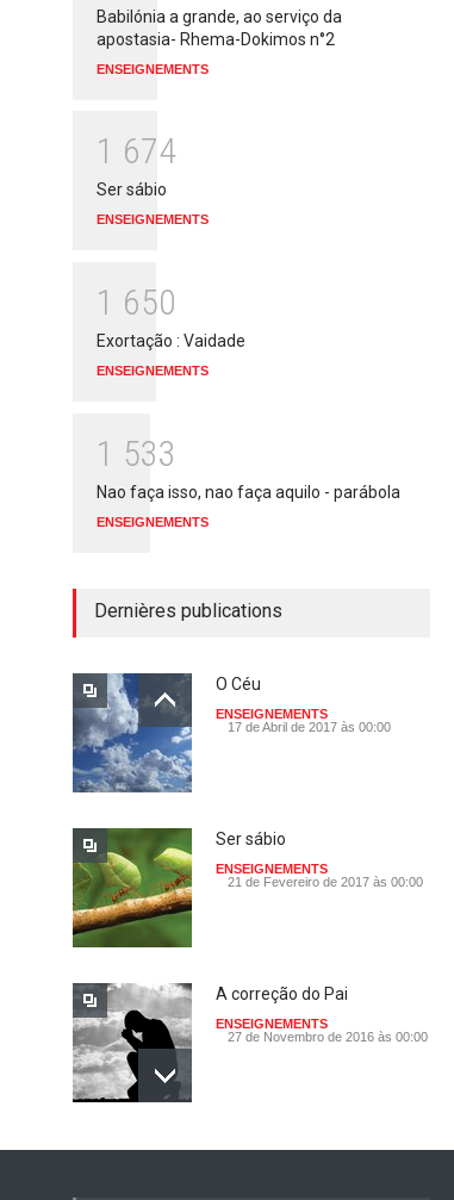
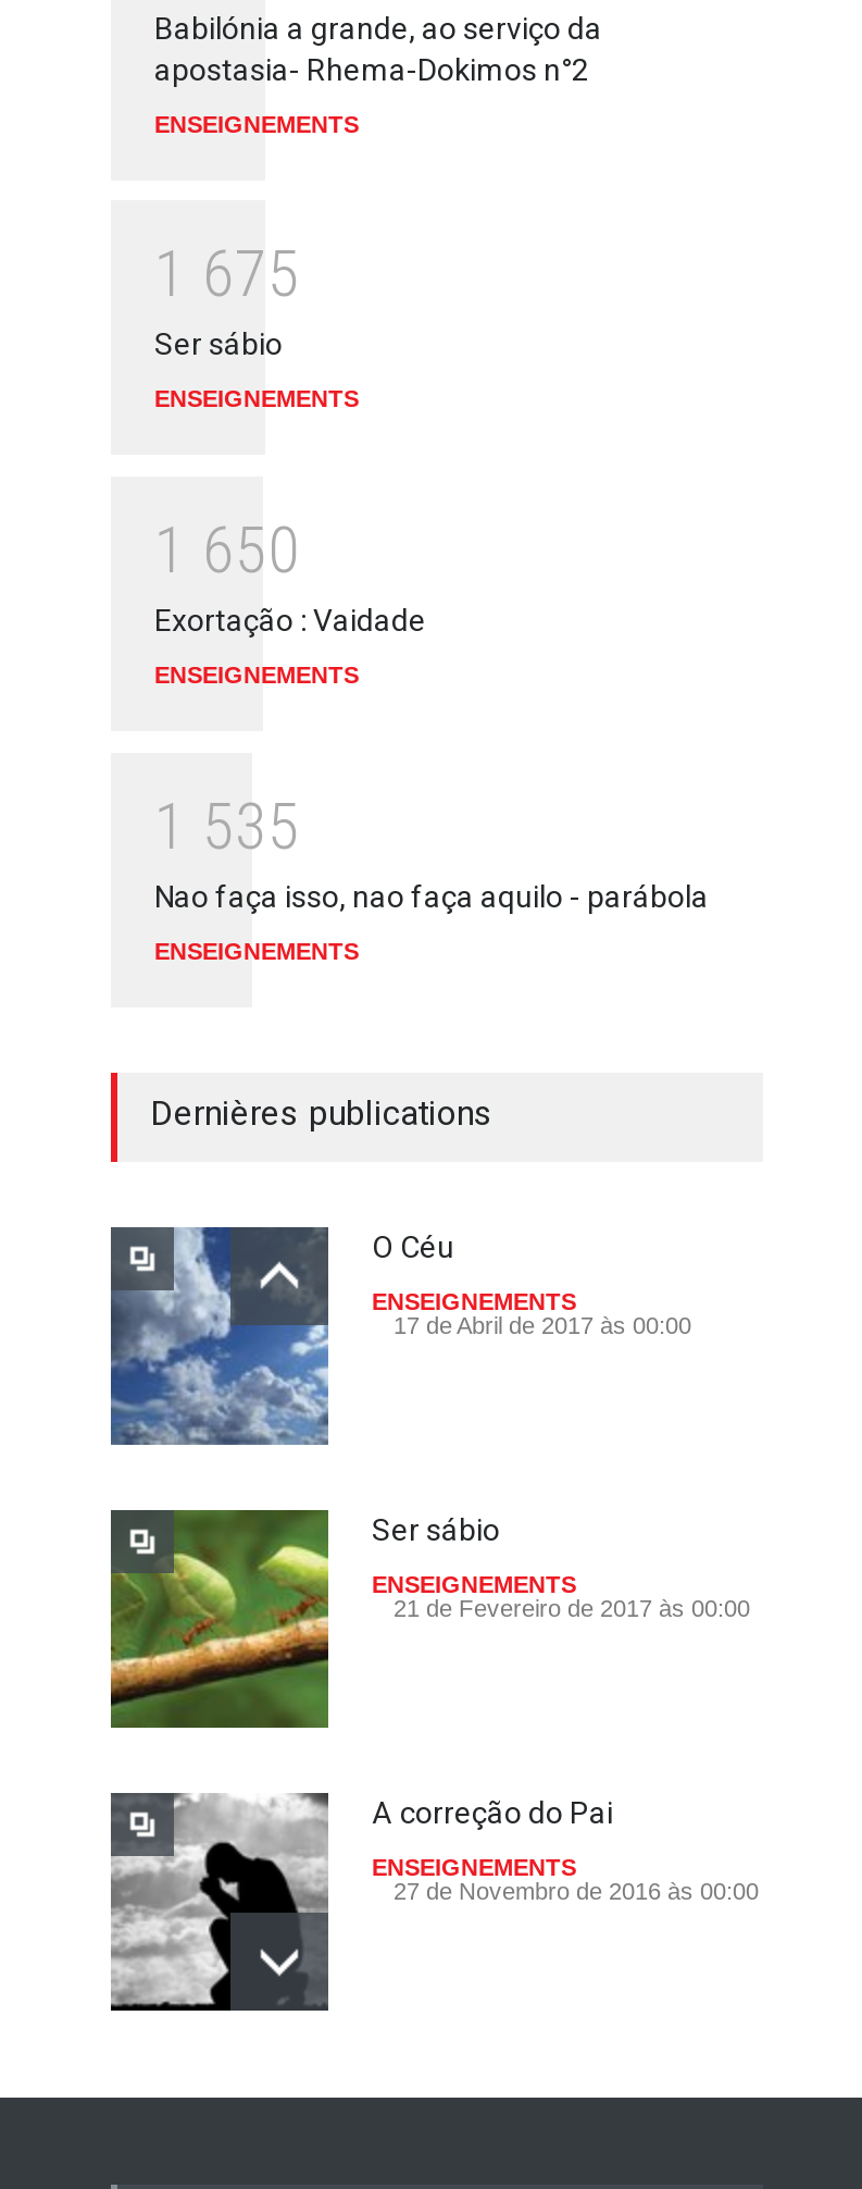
[97,130,176,171] 1 674 -> [154,235,300,311] 1 675
[97,432,176,474] 1 533 -> [154,787,300,863] 1 535

